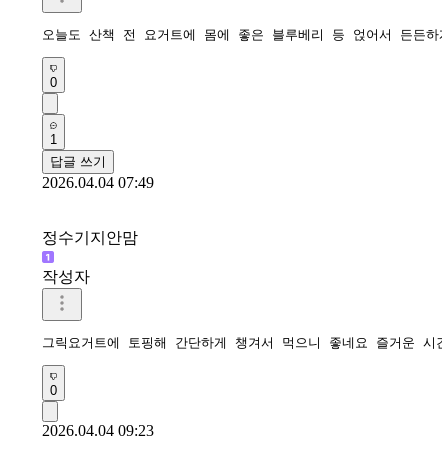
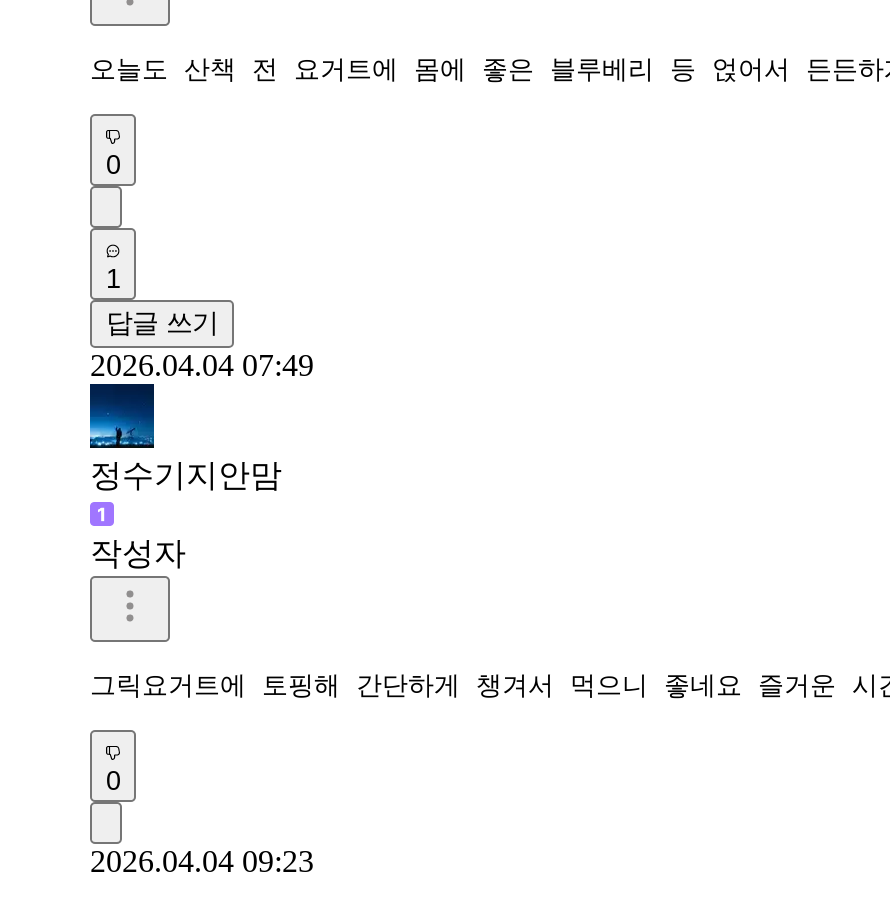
none -> [88,386,156,450] [image]

